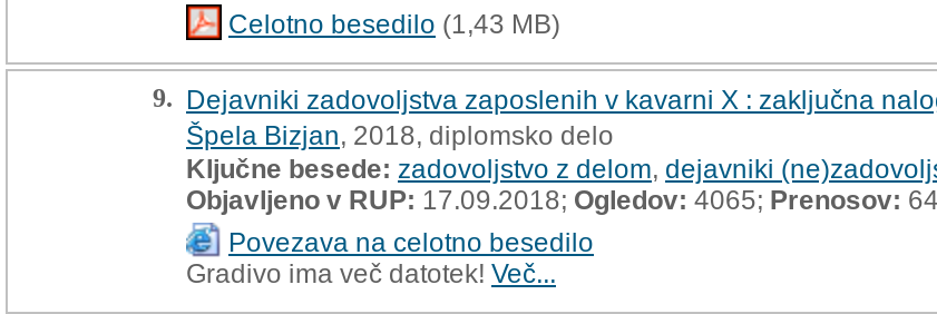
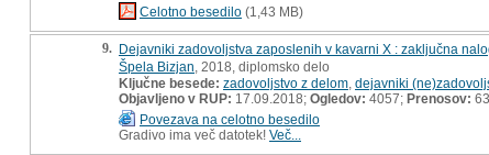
[186,184,937,215] Objavljeno v RUP:17.09.2018;Ogledov:4065;Prenosov:64 -> [119,91,489,106] Objavljeno v RUP:17.09.2018;Ogledov:4057;Prenosov:63

